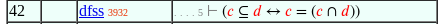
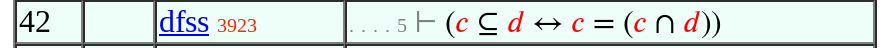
[79,2,128,19] dfss 3932 -> [159,4,257,38] dfss 3923

